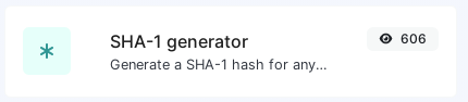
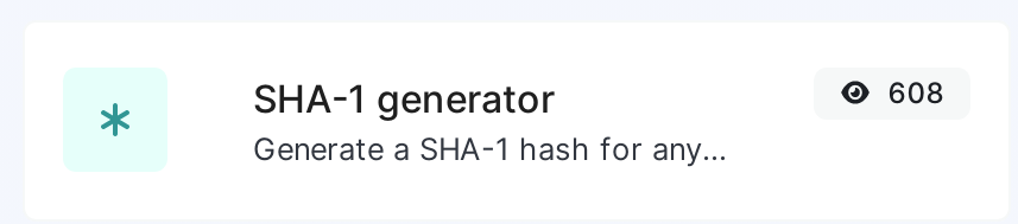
[397,30,427,47] 606 -> [881,75,945,110] 608

